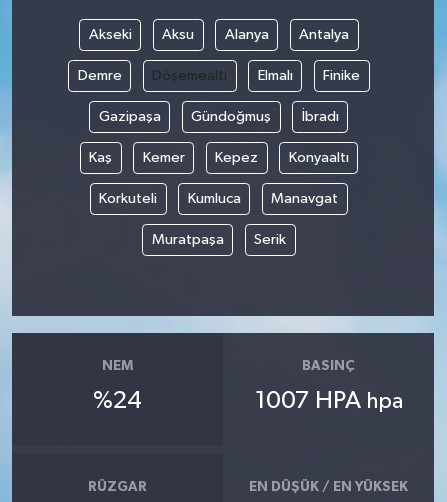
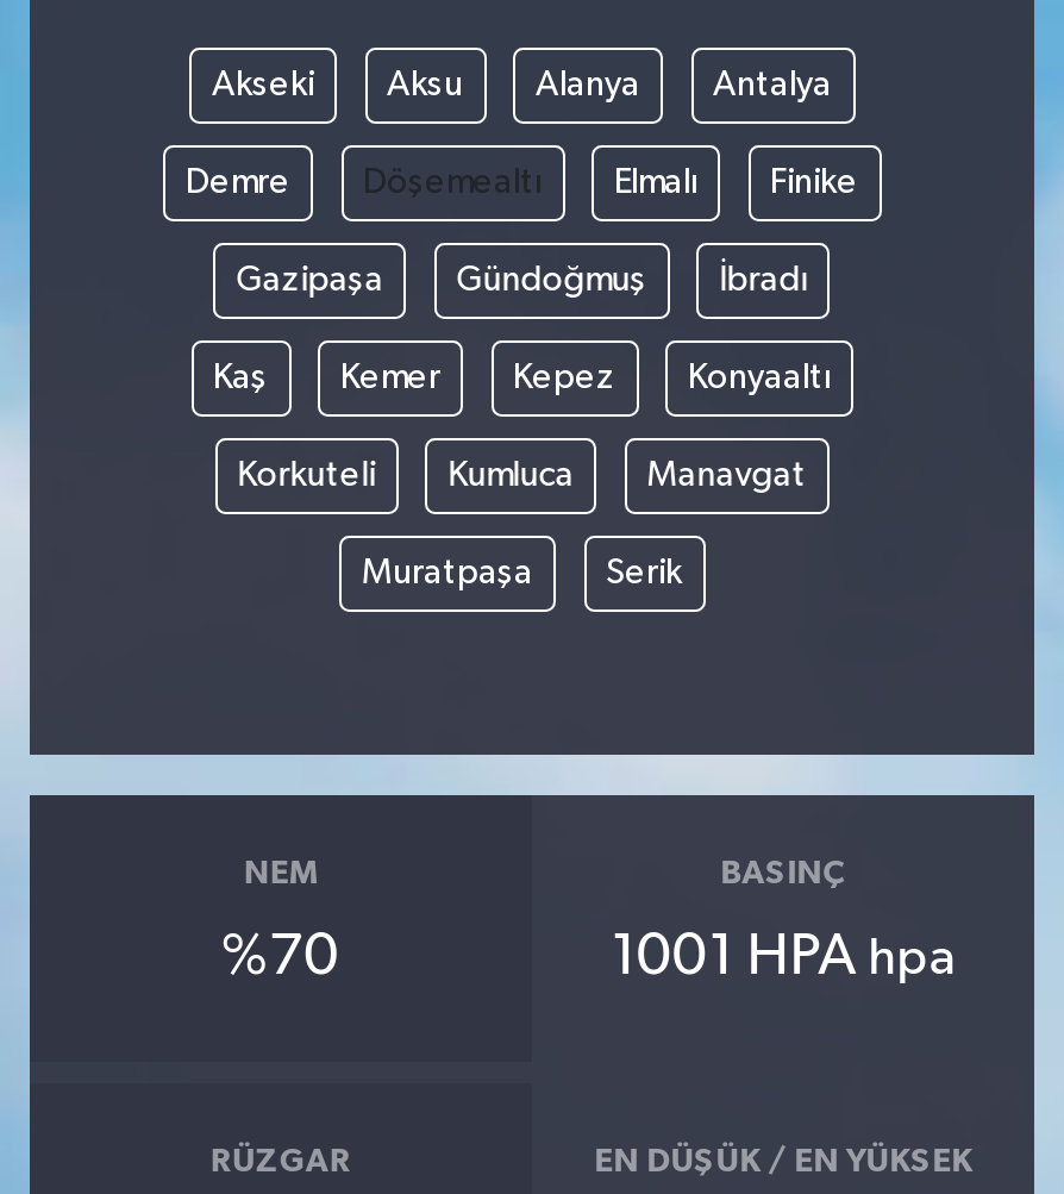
[93,389,142,413] %24 -> [221,928,340,985] %70
[255,389,403,413] 1007 HPA hpa -> [611,928,956,985] 1001 HPA hpa

